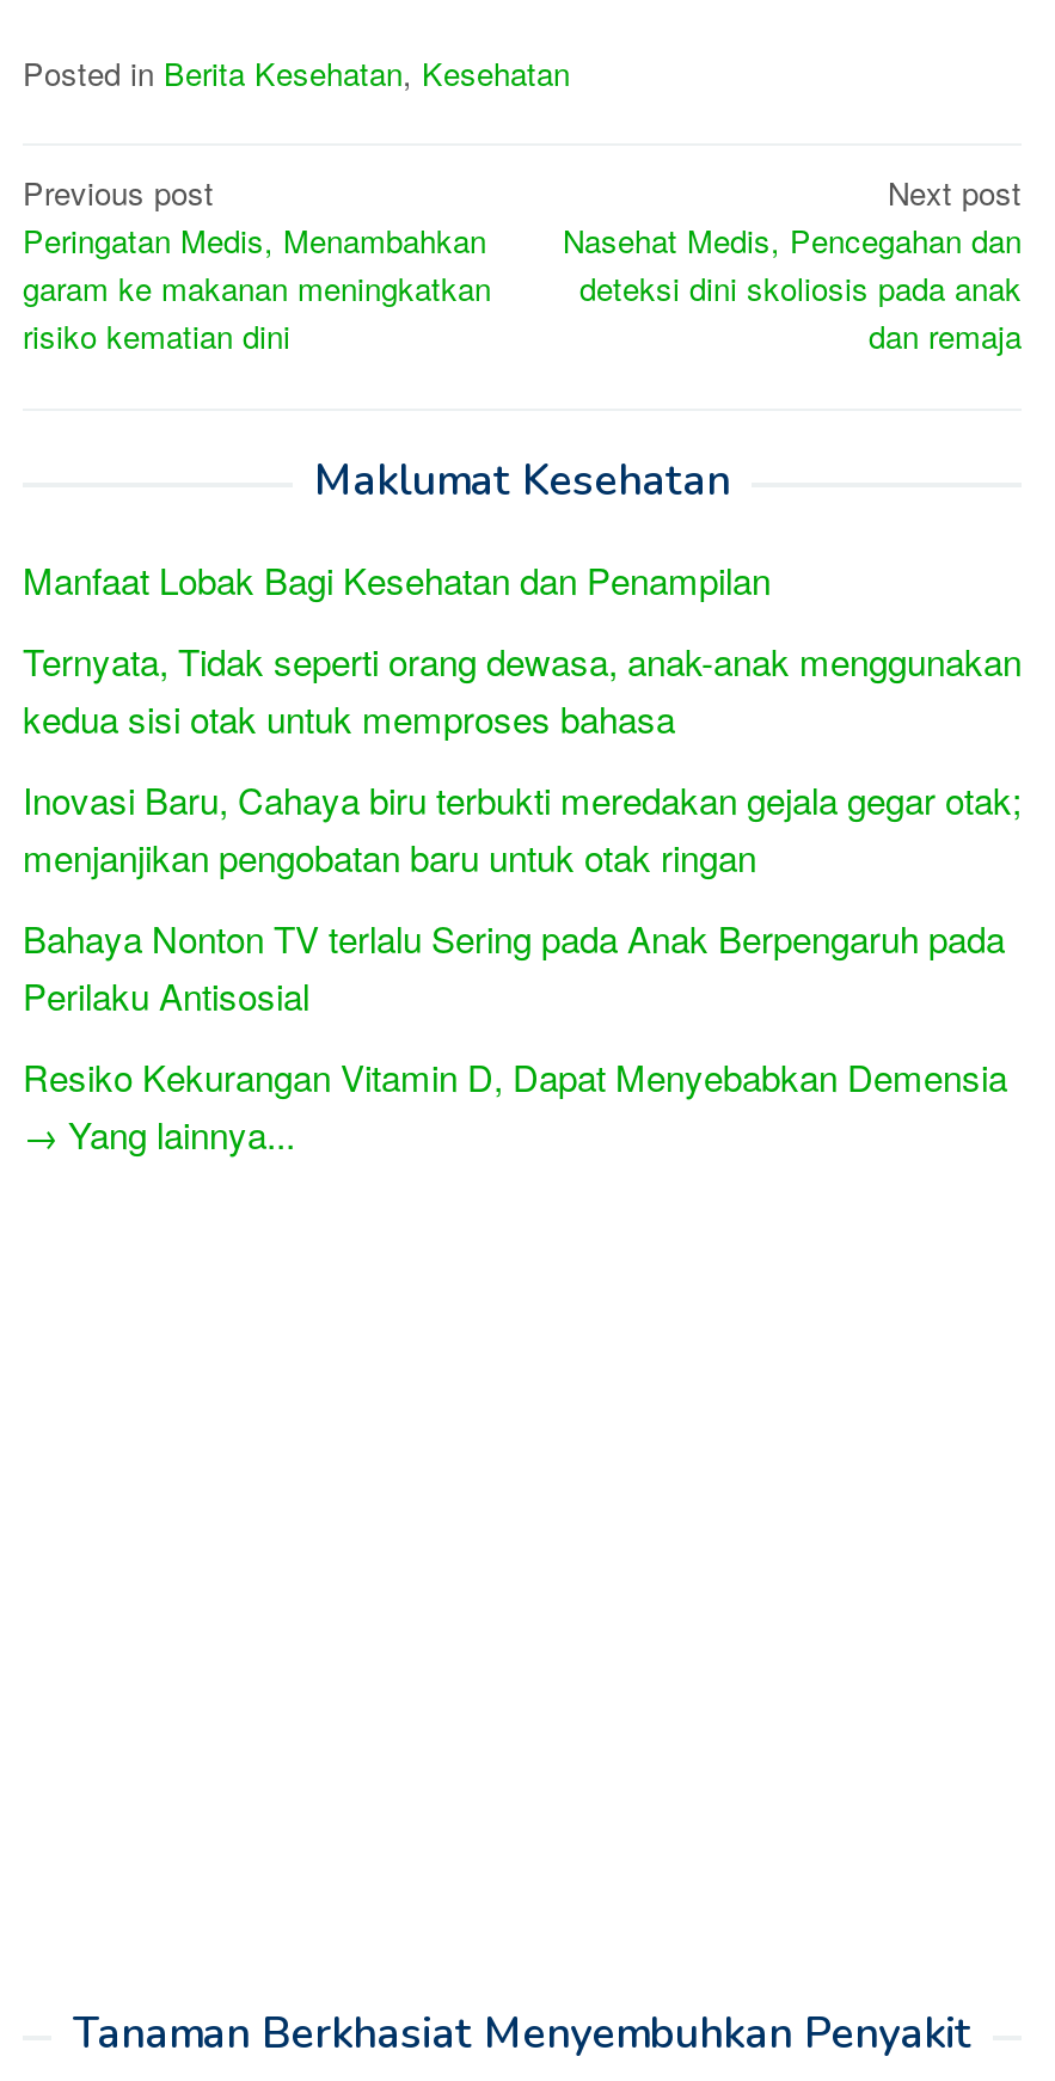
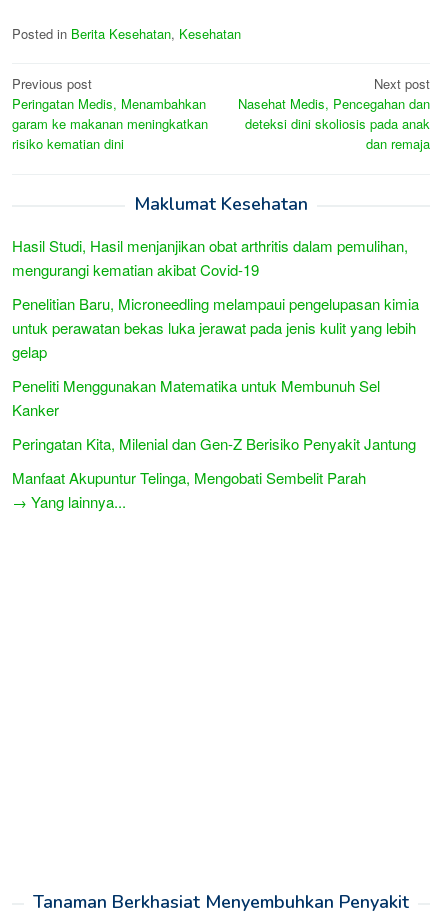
[23,554,771,604] Manfaat Lobak Bagi Kesehatan dan Penampilan -> [12,235,408,280] Hasil Studi, Hasil menjanjikan obat arthritis dalam pemulihan, | mengurangi kematian akibat Covid-19
[23,636,1022,743] Ternyata, Tidak seperti orang dewasa, anak-anak menggunakan | kedua sisi otak untuk memproses bahasa -> [12,293,419,362] Penelitian Baru, Microneedling melampaui pengelupasan kimia | untuk perawatan bekas luka jerawat pada jenis kulit yang lebih | gelap
[23,774,1022,882] Inovasi Baru, Cahaya biru terbukti meredakan gejala gegar otak; | menjanjikan pengobatan baru untuk otak ringan -> [12,375,380,420] Peneliti Menggunakan Matematika untuk Membunuh Sel | Kanker
[23,913,1005,1020] Bahaya Nonton TV terlalu Sering pada Anak Berpengaruh pada | Perilaku Antisosial -> [12,433,416,454] Peringatan Kita, Milenial dan Gen-Z Berisiko Penyakit Jantung
[23,1051,1007,1101] Resiko Kekurangan Vitamin D, Dapat Menyebabkan Demensia -> [12,467,366,488] Manfaat Akupuntur Telinga, Mengobati Sembelit Parah

